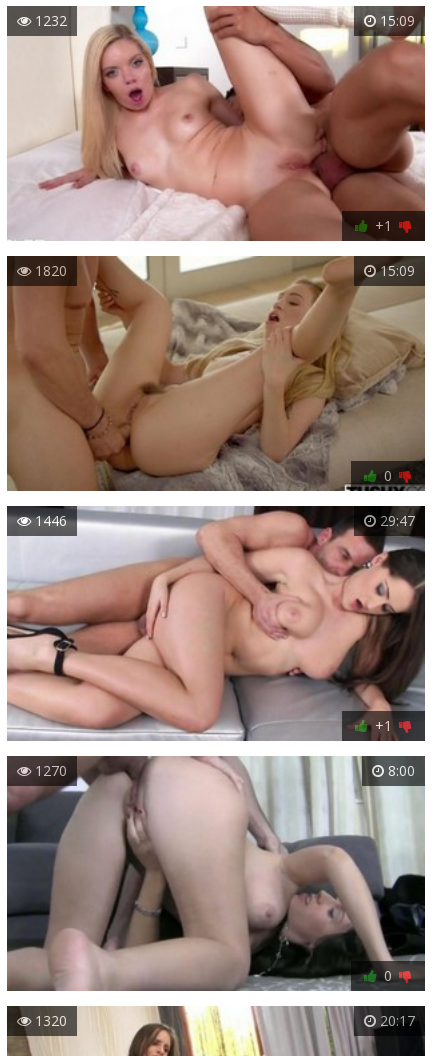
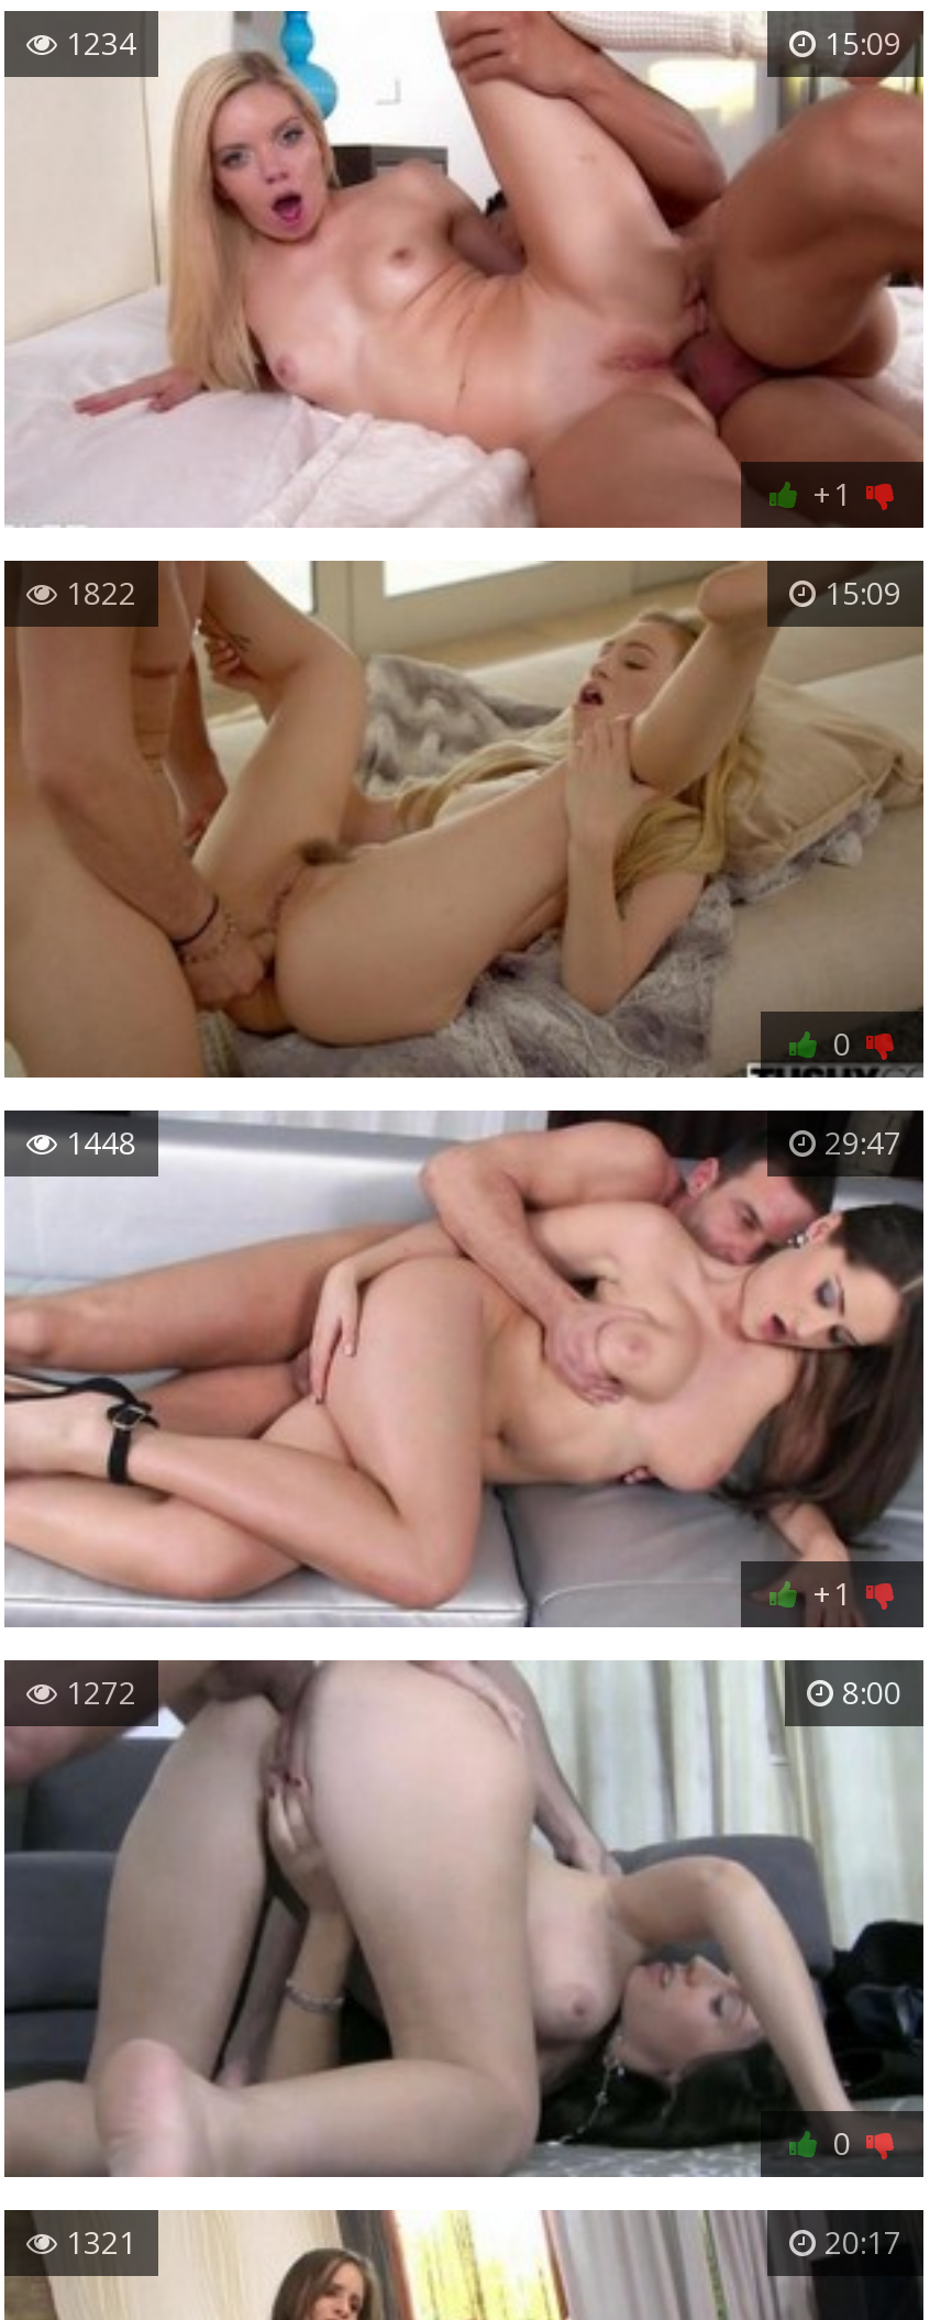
[31,11,67,30] 1232 -> [57,22,136,64] 1234
[31,261,67,280] 1820 -> [57,572,136,614] 1822
[31,511,67,530] 1446 -> [57,1122,136,1164] 1448
[31,761,67,780] 1270 -> [57,1672,136,1714] 1272
[31,1011,67,1030] 1320 -> [57,2222,136,2264] 1321

